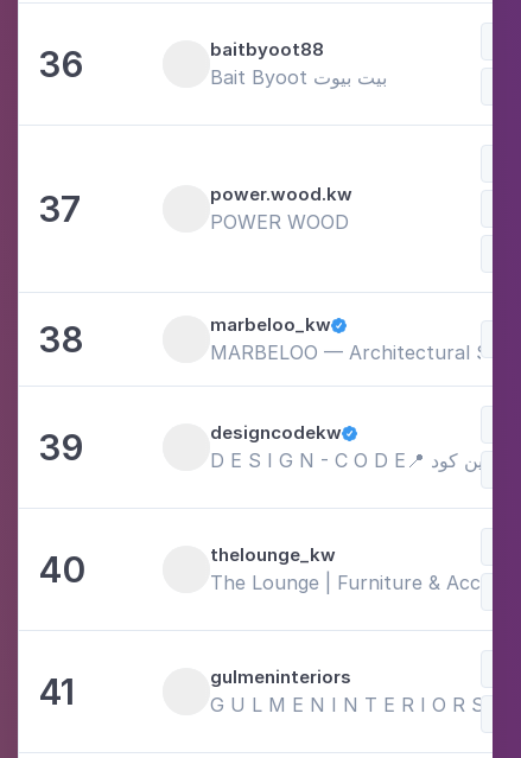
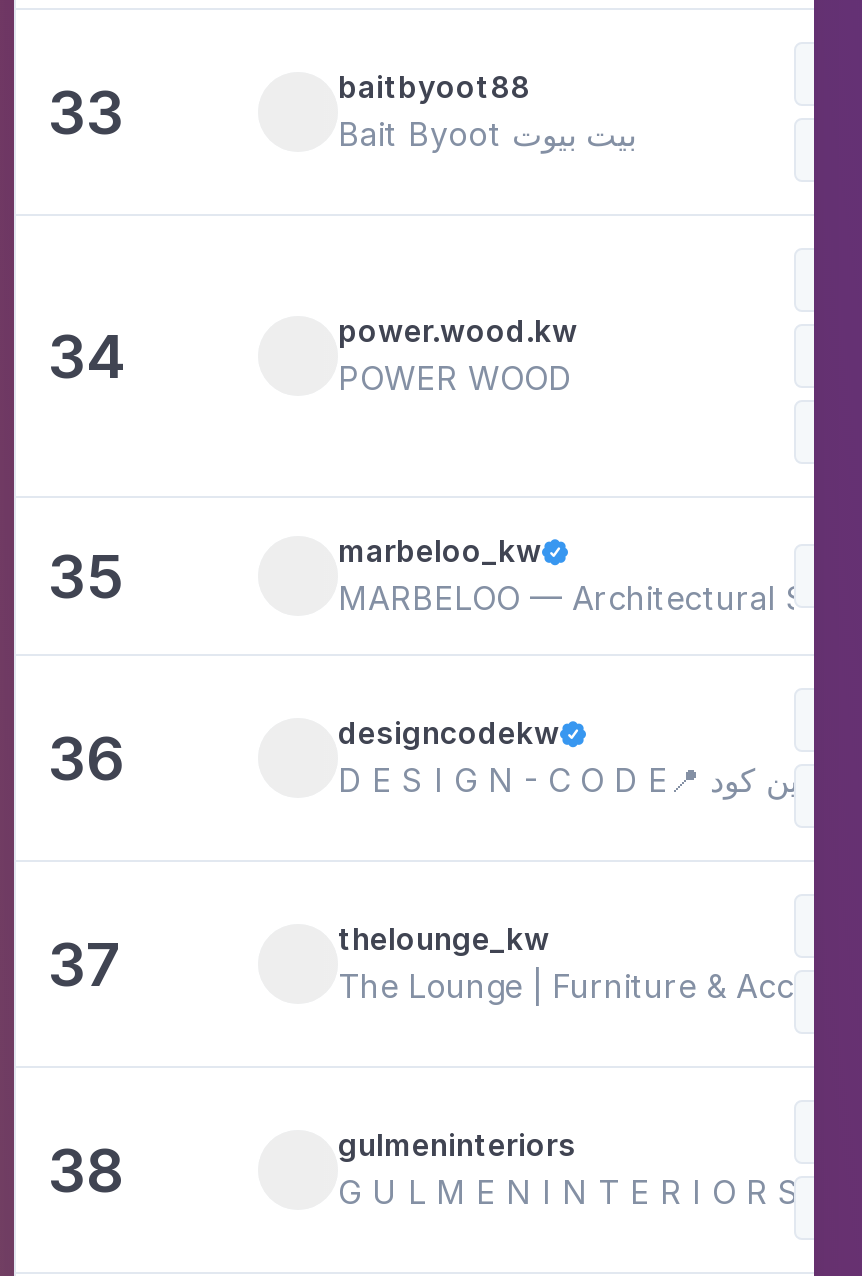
[38,42,84,85] 36 -> [48,75,124,147] 33
[38,187,81,230] 37 -> [48,319,126,391] 34
[38,317,84,360] 38 -> [48,539,124,611] 35
[38,425,84,468] 39 -> [48,721,126,793] 36
[38,547,85,590] 40 -> [48,927,120,999] 37
[38,670,75,712] 41 -> [48,1133,126,1205] 38

